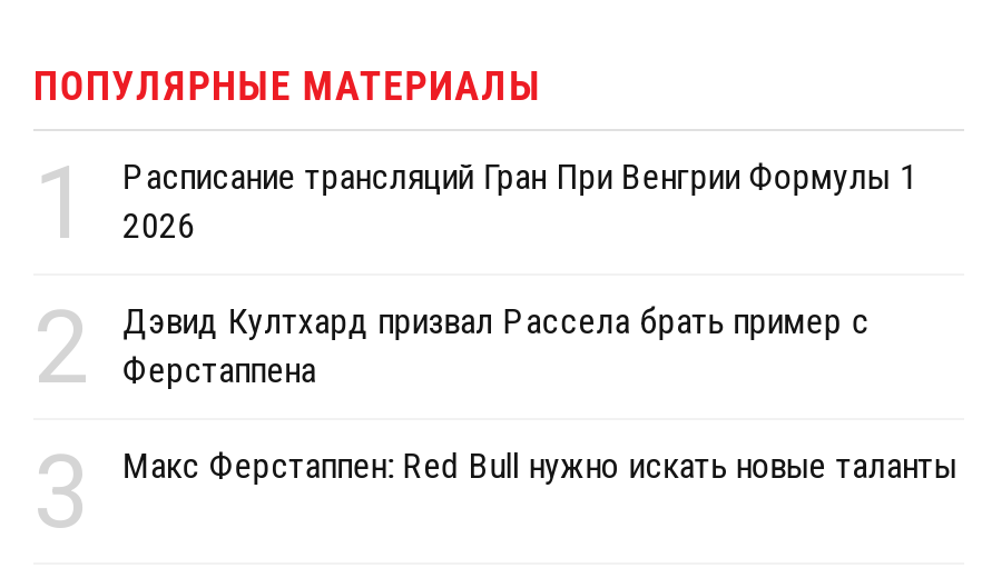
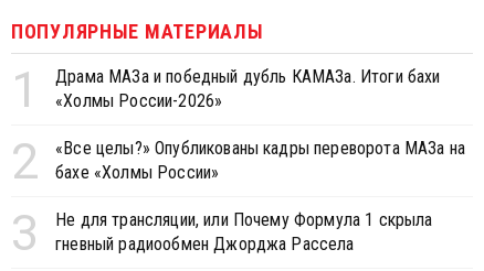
[123,156,917,247] Расписание трансляций Гран При Венгрии Формулы 1 | 2026 -> [55,66,440,111] Драма МАЗа и победный дубль КАМАЗа. Итоги бахи | «Холмы России-2026»
[123,301,869,392] Дэвид Култхард призвал Рассела брать пример с | Ферстаппена -> [55,137,465,183] «Все целы?» Опубликованы кадры переворота МАЗа на | бахе «Холмы России»
[123,445,956,487] Макс Ферстаппен: Red Bull нужно искать новые таланты -> [55,209,433,254] Не для трансляции, или Почему Формула 1 скрыла | гневный радиообмен Джорджа Рассела

